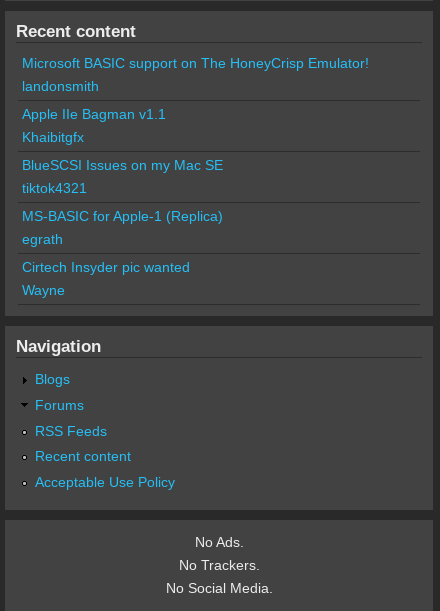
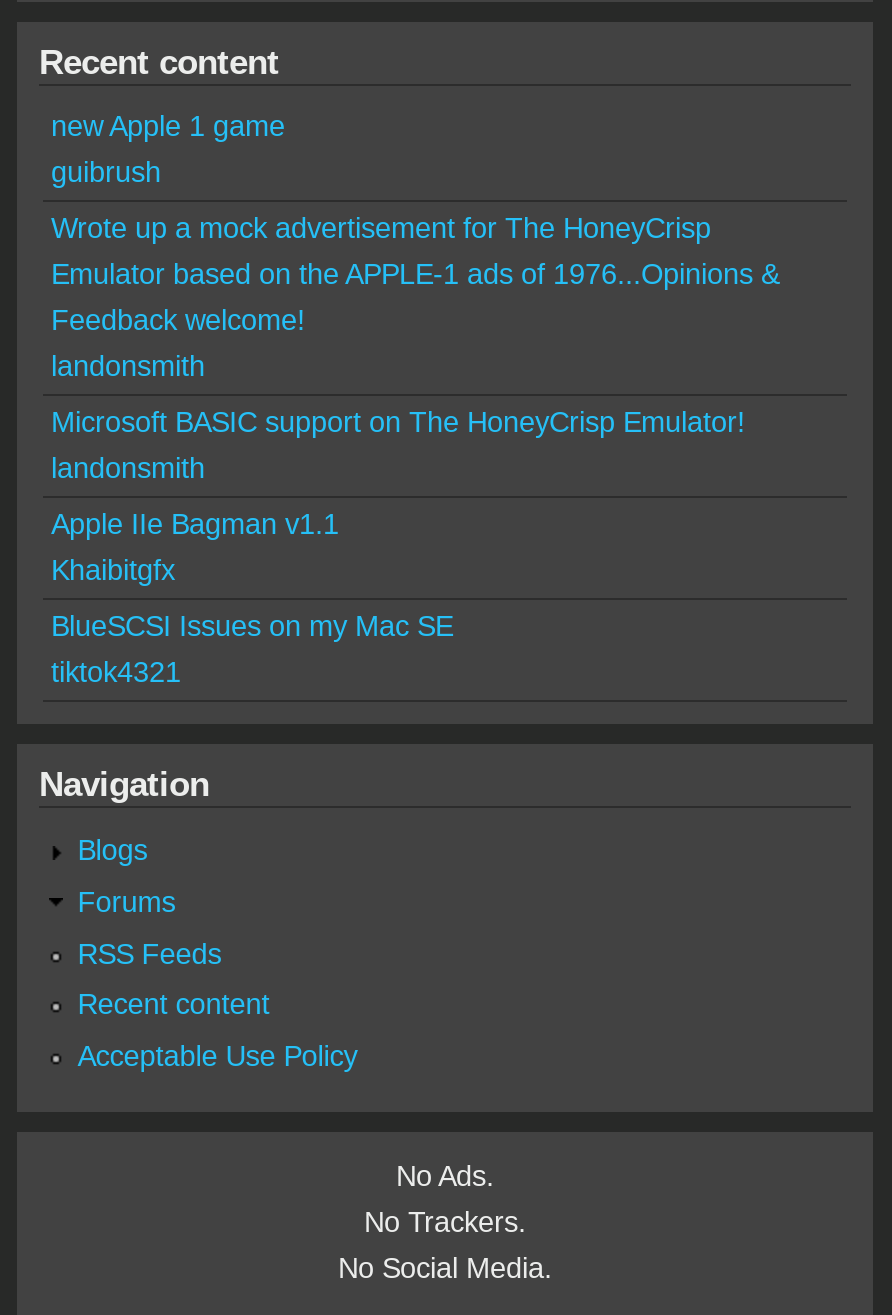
none -> [51,110,779,382] new Apple 1 game | guibrush | Wrote up a mock advertisement for The HoneyCrisp | Emulator based on the APPLE-1 ads of 1976...Opinions & | Feedback welcome! | landonsmith
moved [22,55,369,196] -> [51,406,745,688]: Microsoft BASIC support on The HoneyCrisp Emulator! | landonsmith | Apple IIe Bagman v1.1 | Khaibitgfx | BlueSCSI Issues on my Mac SE | tiktok4321
[22,208,223,298] MS-BASIC for Apple-1 (Replica) | egrath | Cirtech Insyder pic wanted | Wayne -> none

